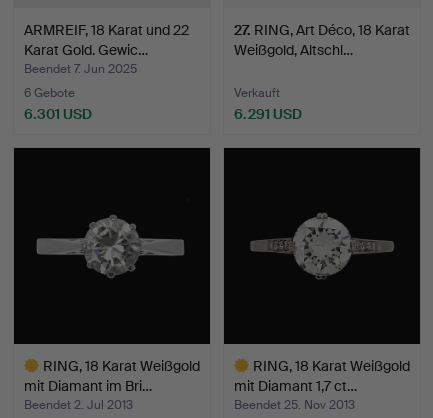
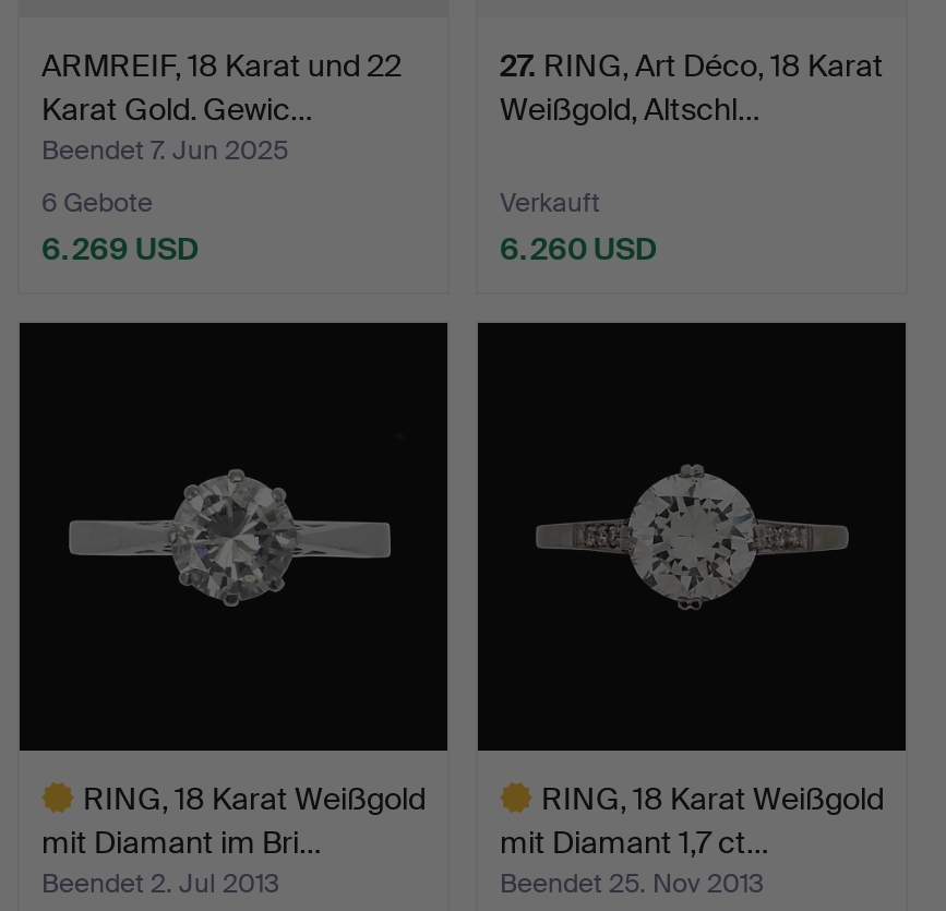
[24,105,92,123] 6.301 USD -> [41,229,199,268] 6.269 USD
[234,105,302,123] 6.291 USD -> [500,229,657,268] 6.260 USD

